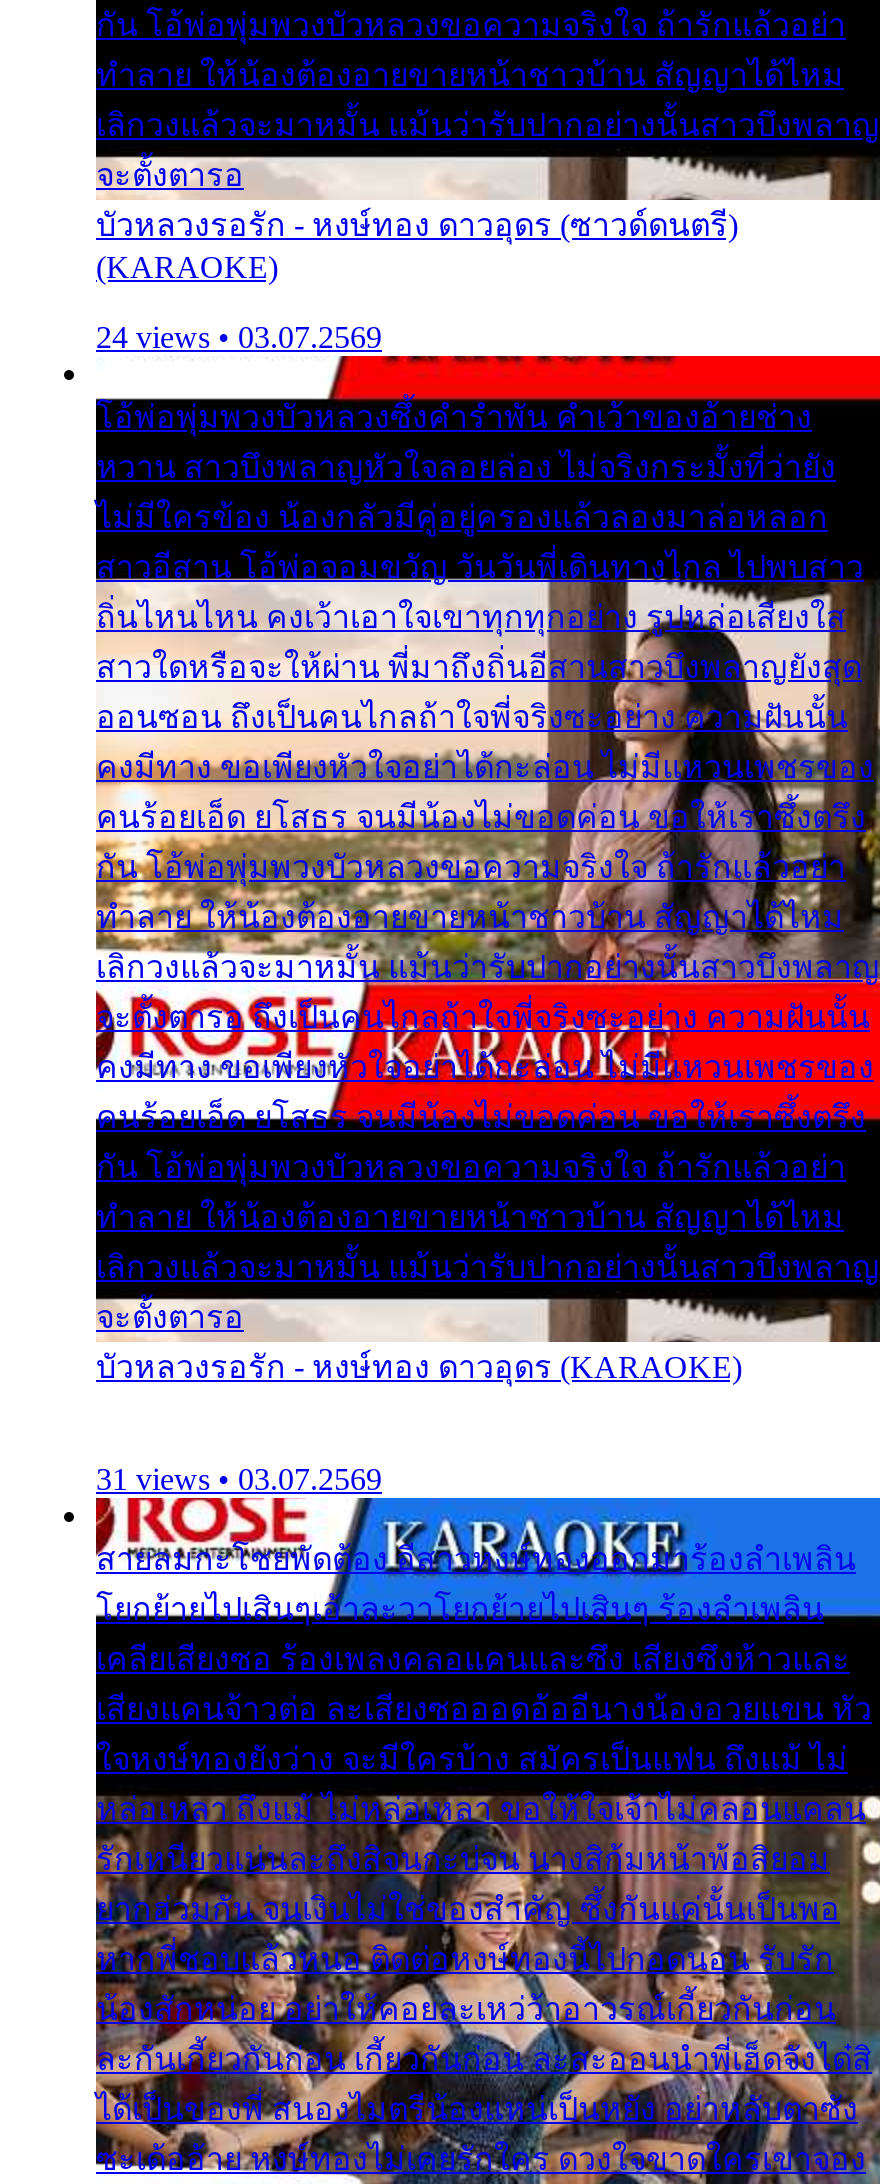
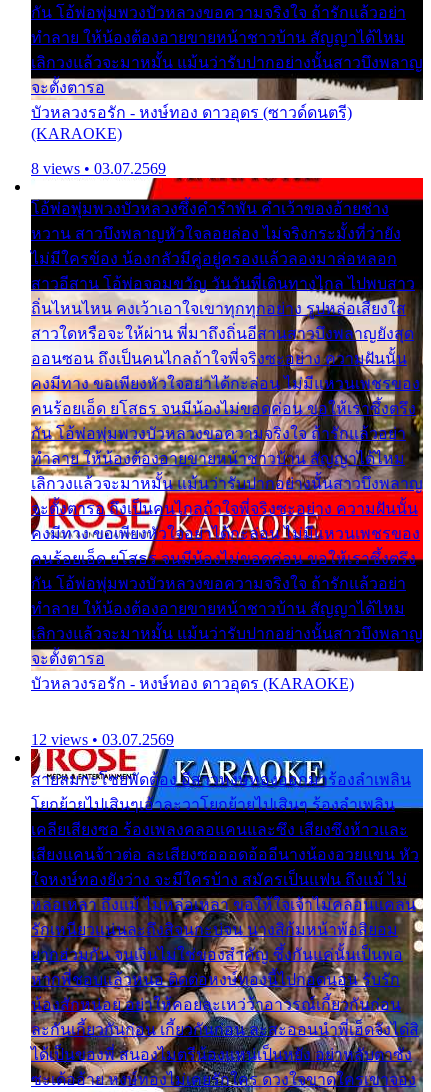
[96,320,382,354] 24 views • 03.07.2569 -> [31,160,166,177] 8 views • 03.07.2569
[96,1462,382,1496] 31 views • 03.07.2569 -> [31,731,174,748] 12 views • 03.07.2569

